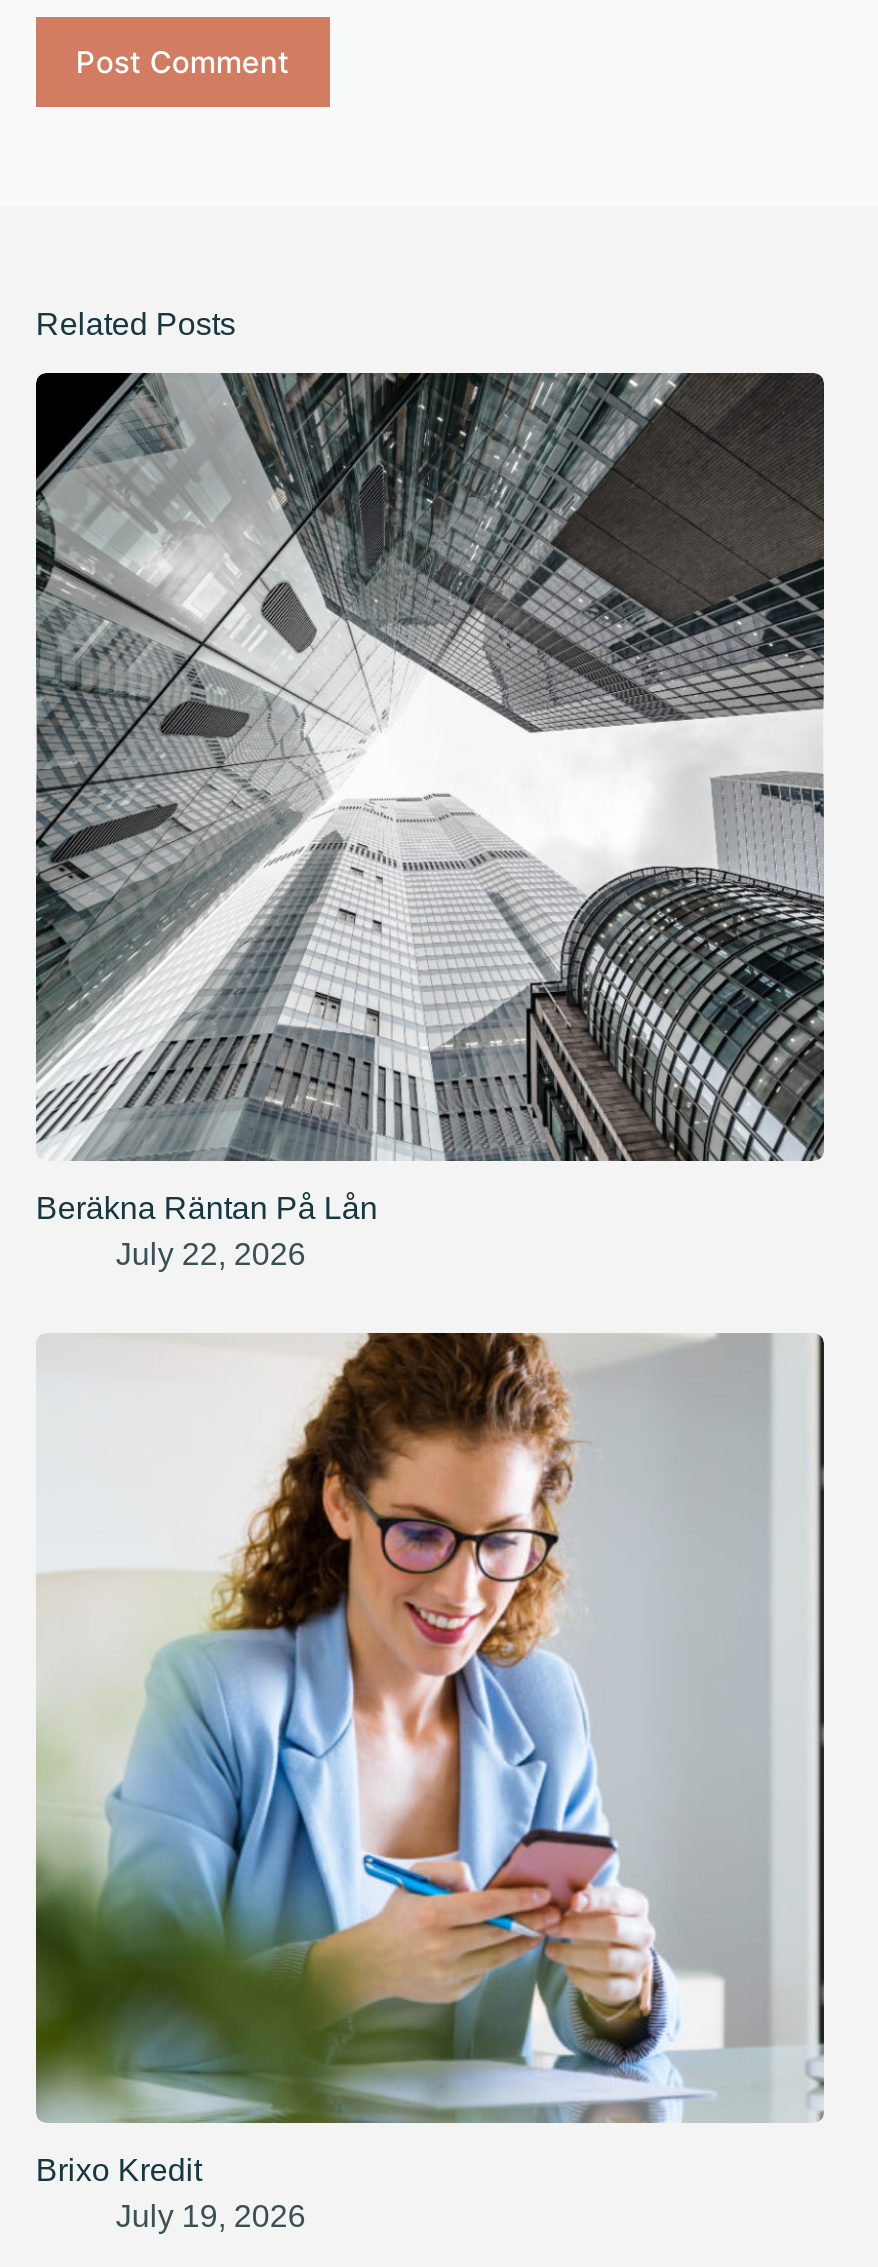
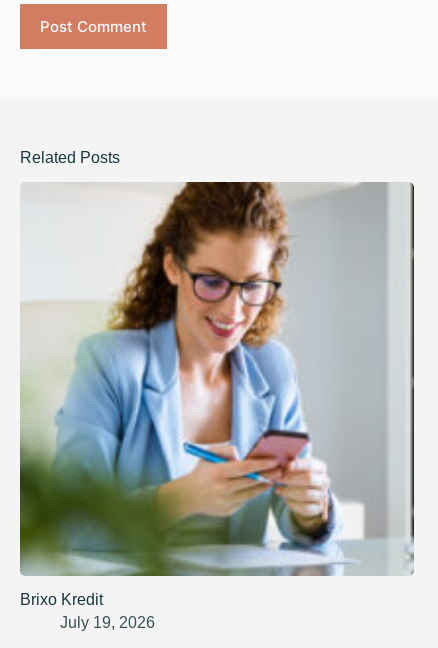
[34,371,826,1272] [image] | Beräkna Räntan På Lån | July 22, 2026 -> none

